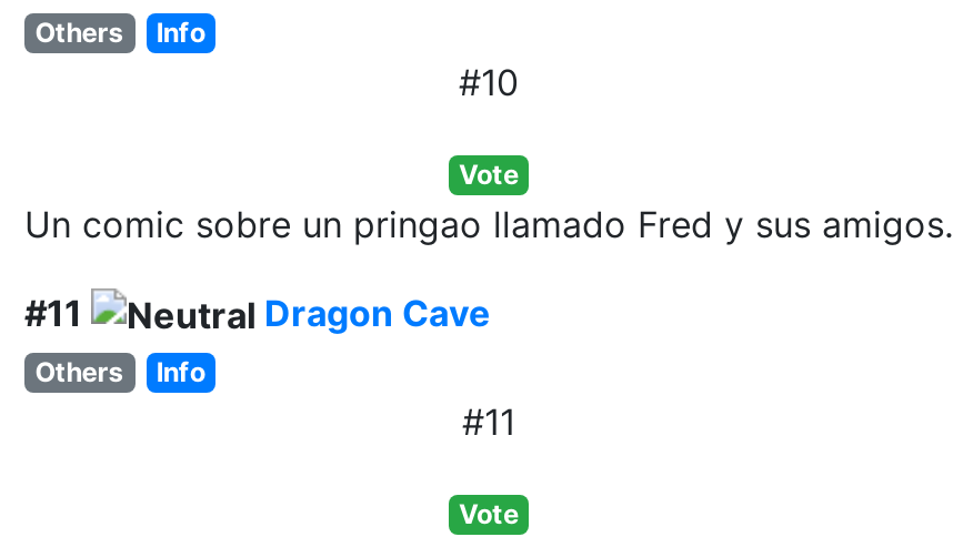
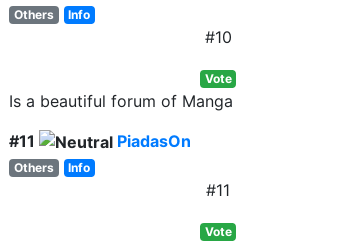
[24,201,953,246] Un comic sobre un pringao llamado Fred y sus amigos. -> [9,91,233,111] Is a beautiful forum of Manga
[264,290,491,334] Dragon Cave -> [117,131,191,151] PiadasOn

